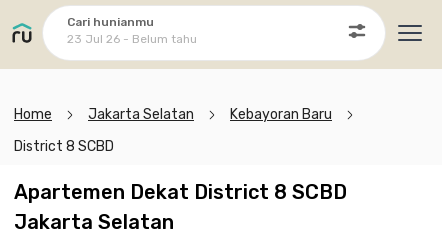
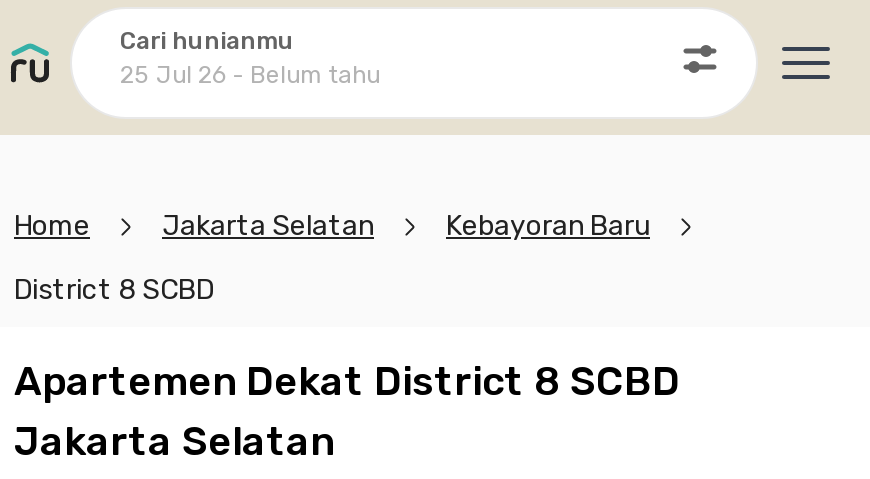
[67,31,197,45] 23 Jul 26 - Belum tahu -> [120,60,380,88] 25 Jul 26 - Belum tahu

